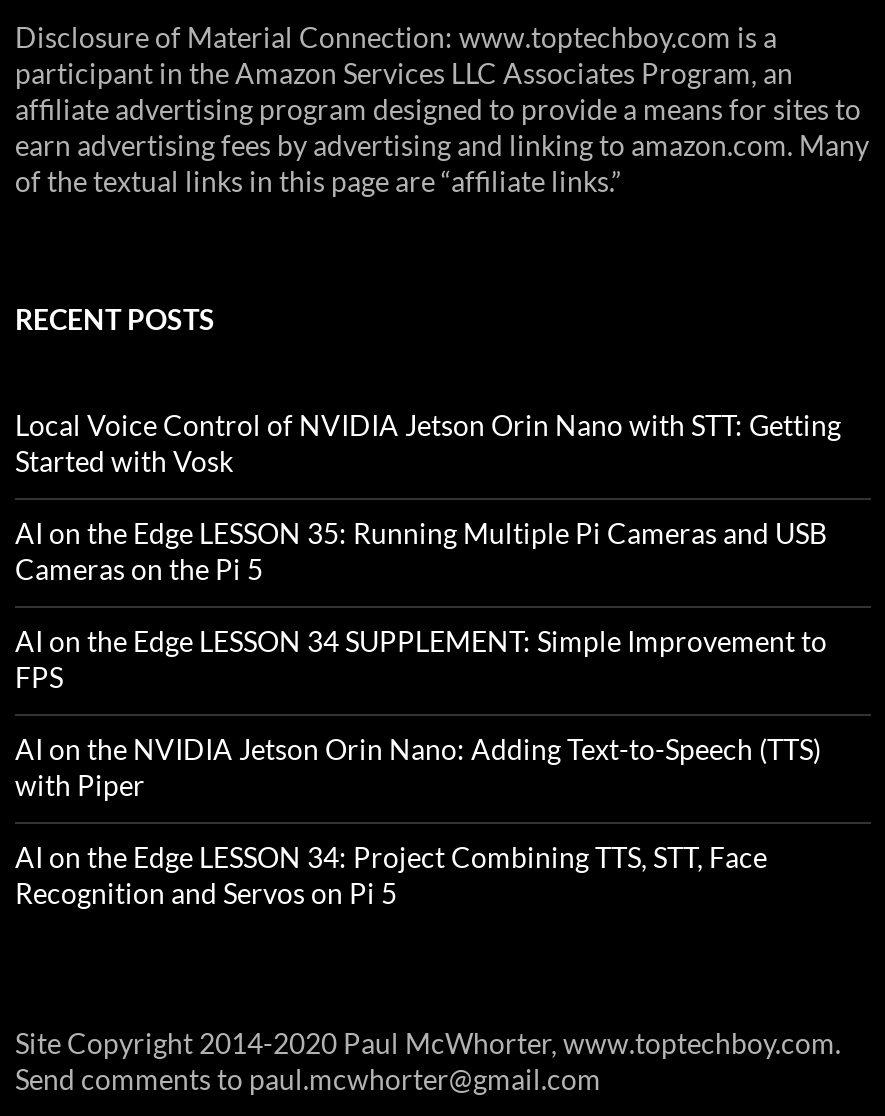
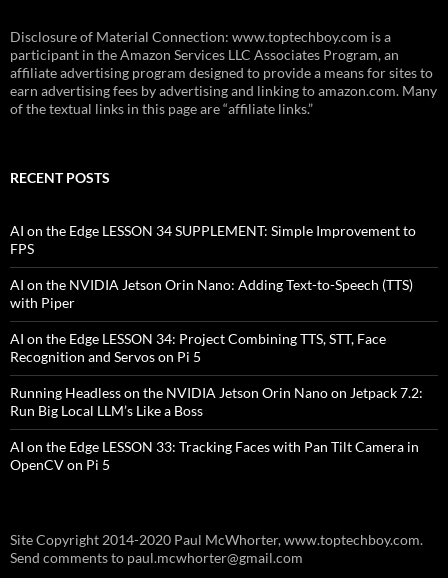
[15,408,841,586] Local Voice Control of NVIDIA Jetson Orin Nano with STT: Getting | Started with Vosk | AI on the Edge LESSON 35: Running Multiple Pi Cameras and USB | Cameras on the Pi 5 -> none
moved [15,624,827,910] -> [10,222,416,365]: AI on the Edge LESSON 34 SUPPLEMENT: Simple Improvement to | FPS | AI on the NVIDIA Jetson Orin Nano: Adding Text-to-Speech (TTS) | with Piper | AI on the Edge LESSON 34: Project Combining TTS, STT, Face | Recognition and Servos on Pi 5
none -> [10,384,423,473] Running Headless on the NVIDIA Jetson Orin Nano on Jetpack 7.2: | Run Big Local LLM’s Like a Boss | AI on the Edge LESSON 33: Tracking Faces with Pan Tilt Camera in | OpenCV on Pi 5

